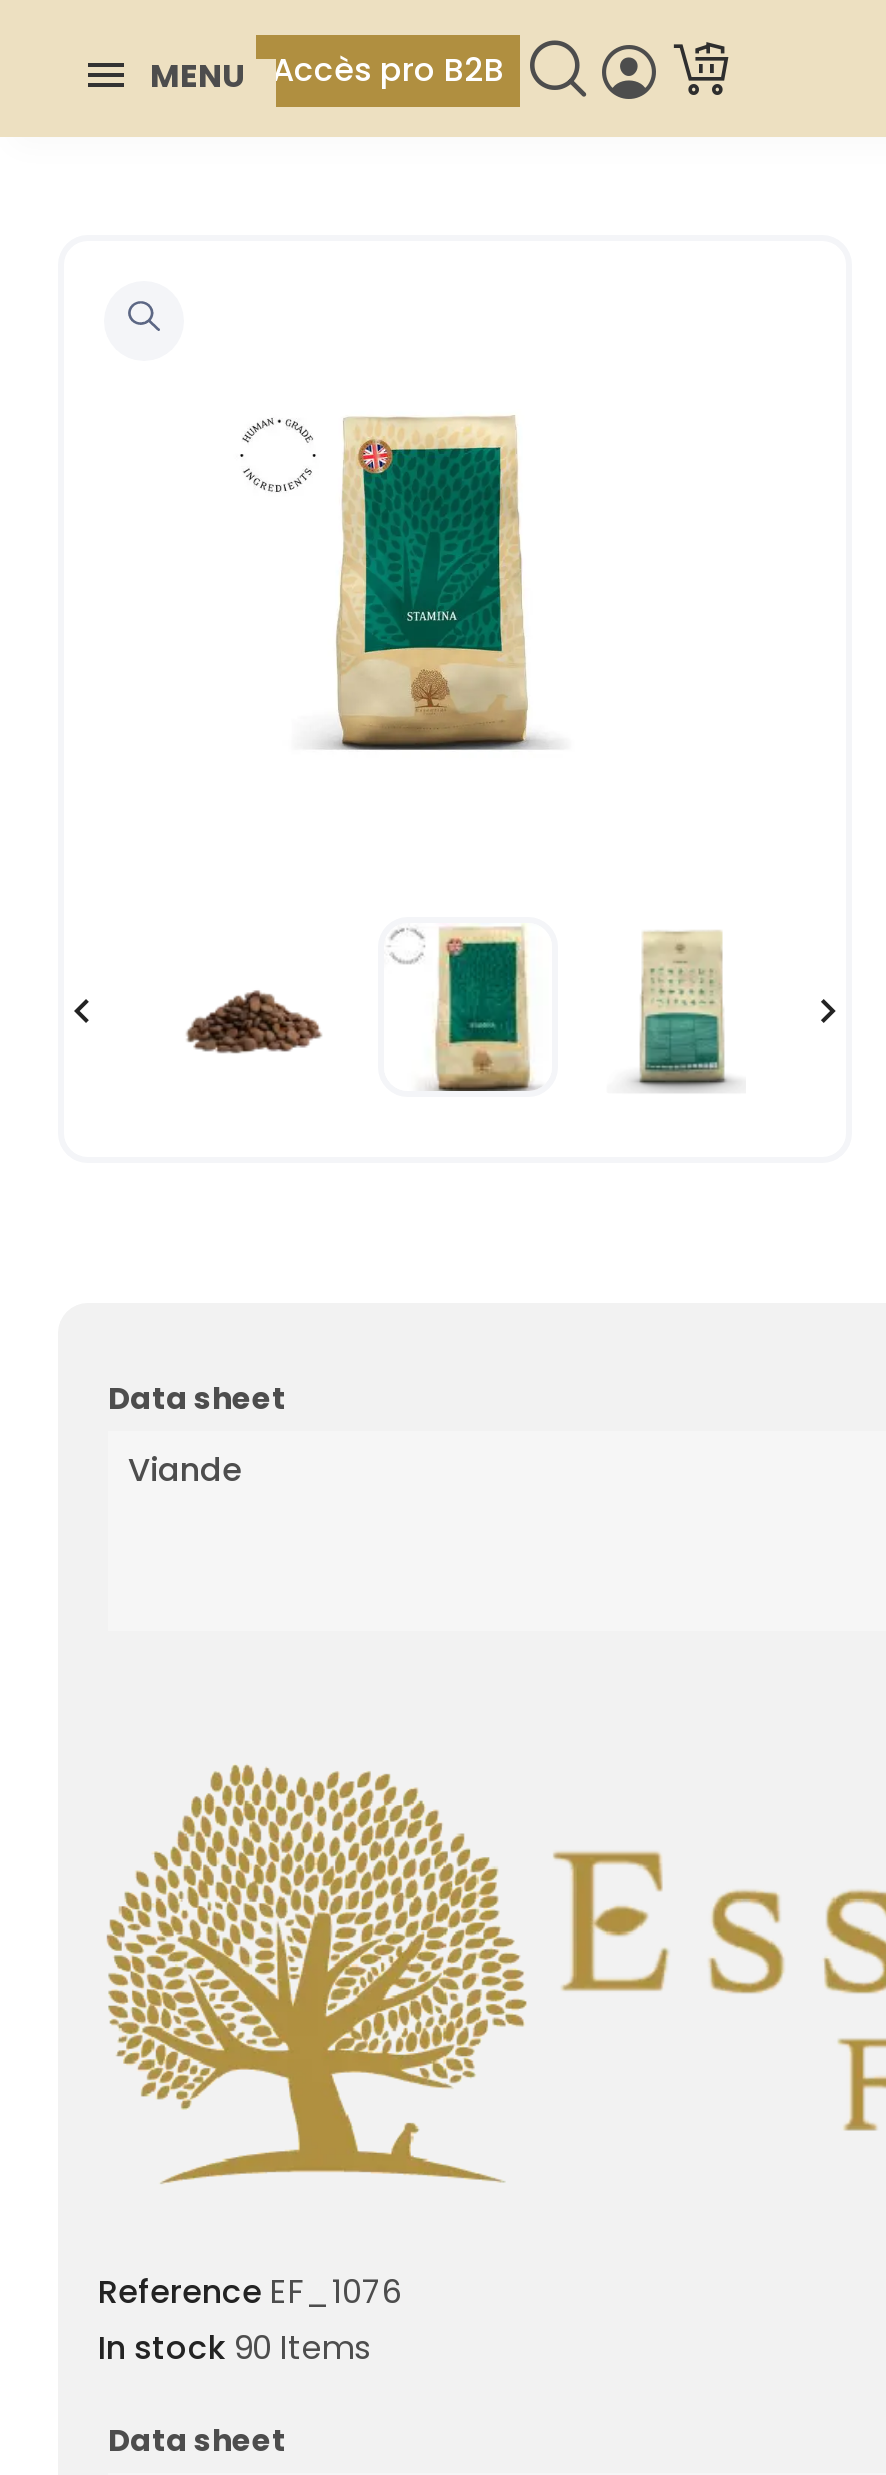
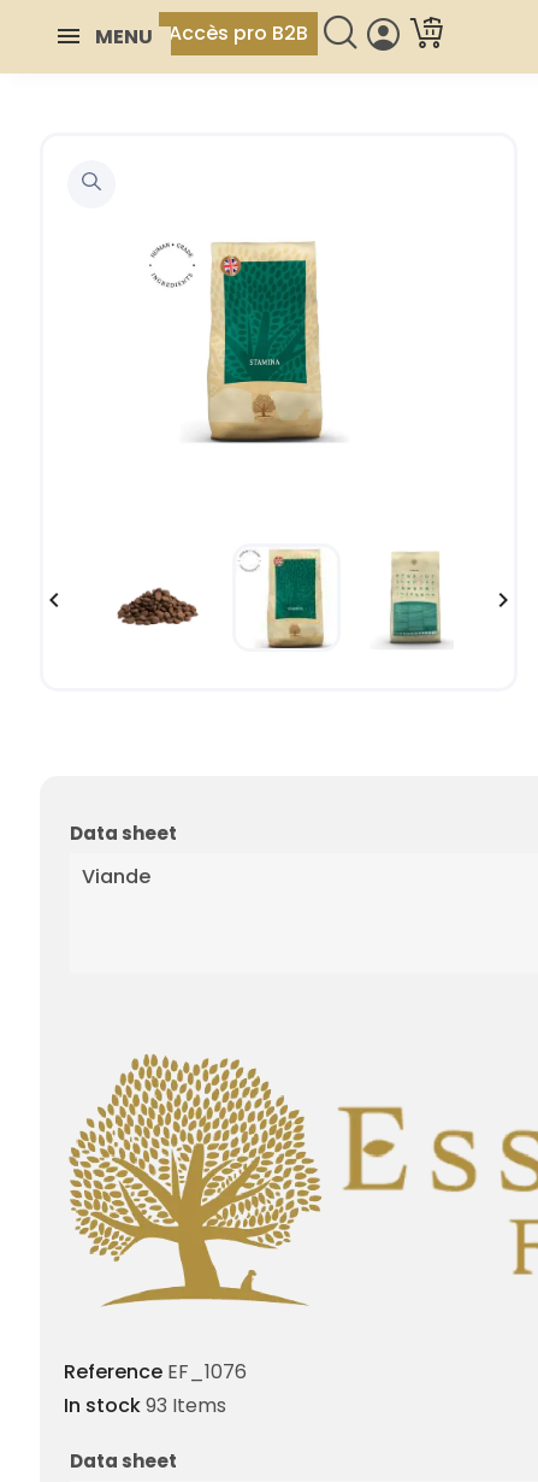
[98,2324,370,2370] In stock 90 Items -> [64,1391,226,1419] In stock 93 Items

